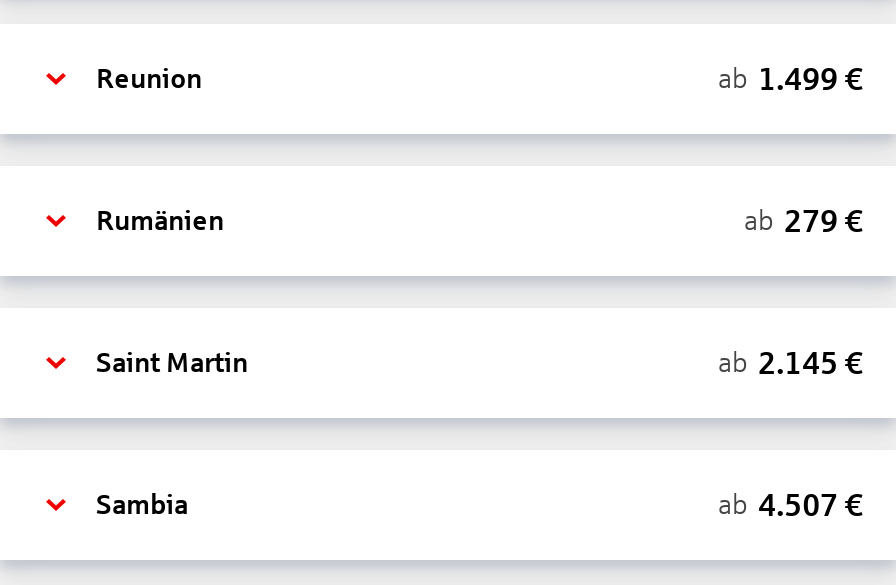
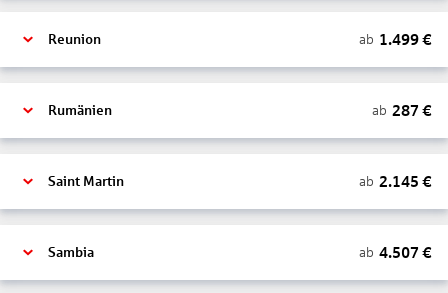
[744,203,864,237] ab 279 € -> [372,101,432,118] ab 287 €

